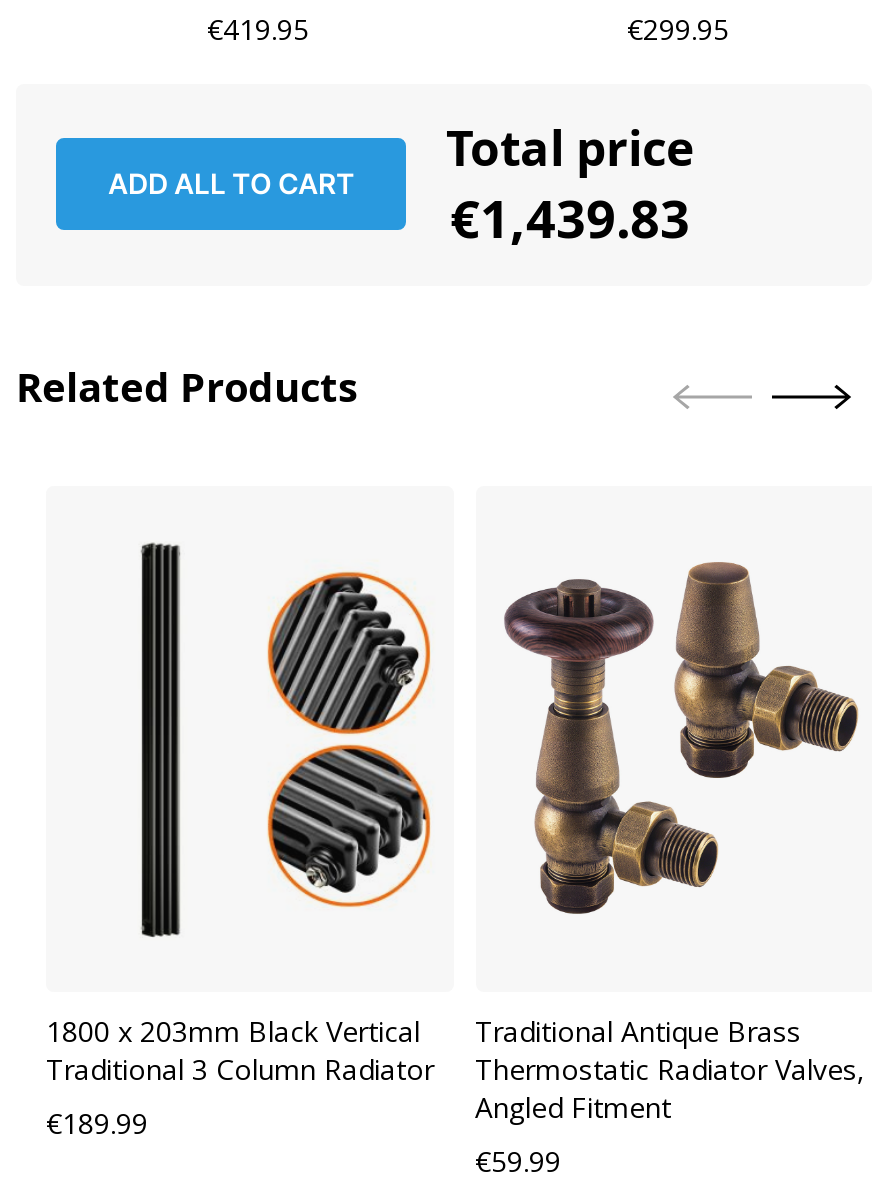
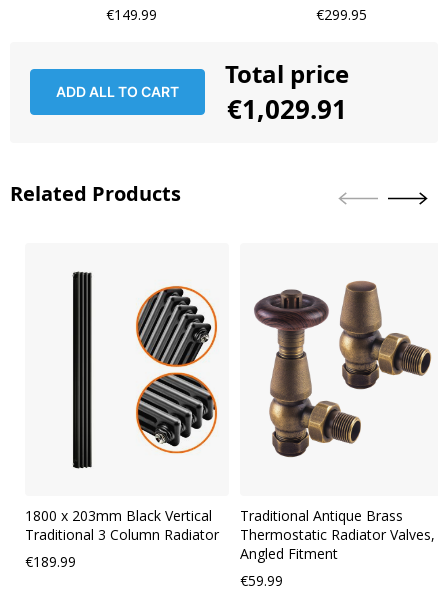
[207,9,309,47] €419.95 -> [105,4,156,23] €149.99
[450,181,690,253] €1,439.83 -> [227,90,347,126] €1,029.91

